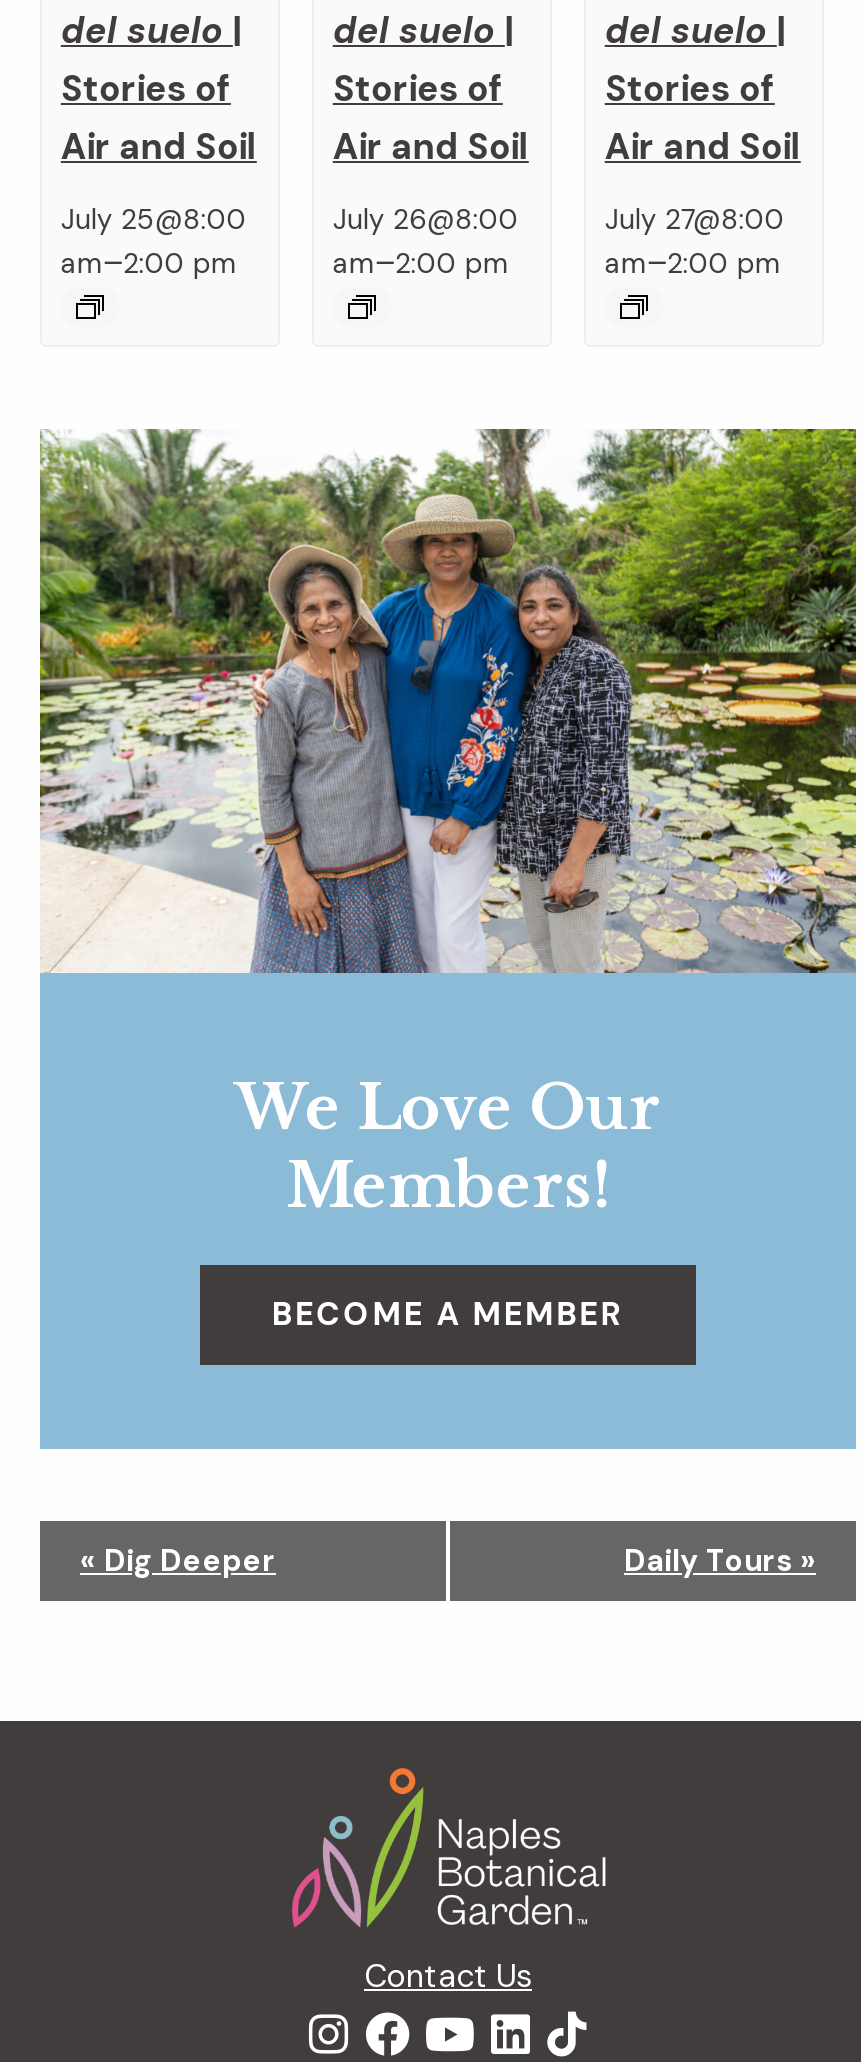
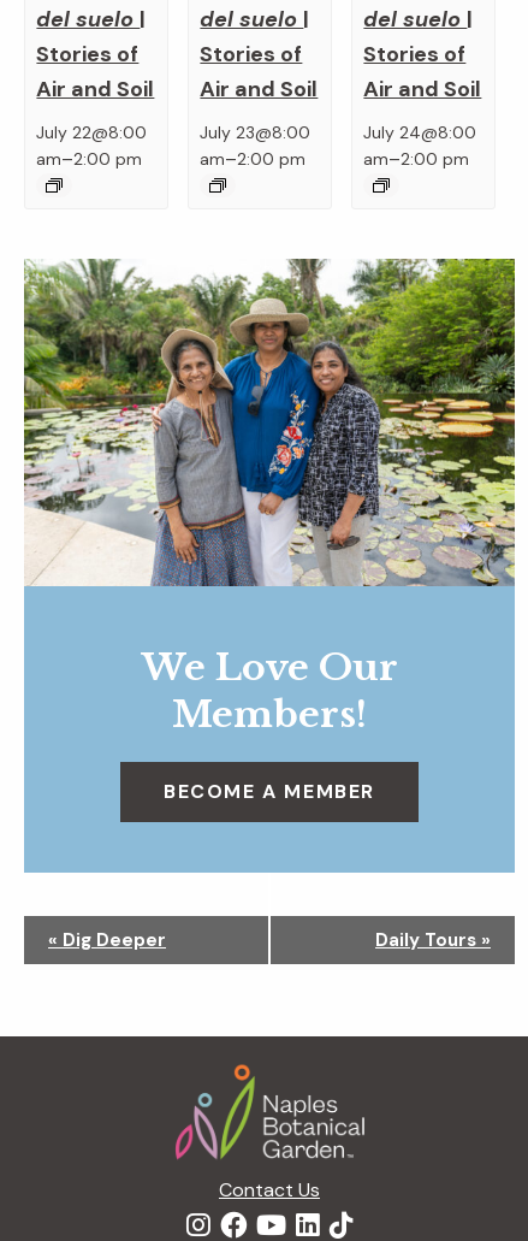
[61,201,247,237] July 25@8:00 -> [37,121,147,143] July 22@8:00
[333,201,519,237] July 26@8:00 -> [200,121,311,143] July 23@8:00
[605,201,785,237] July 27@8:00 -> [364,121,477,143] July 24@8:00

